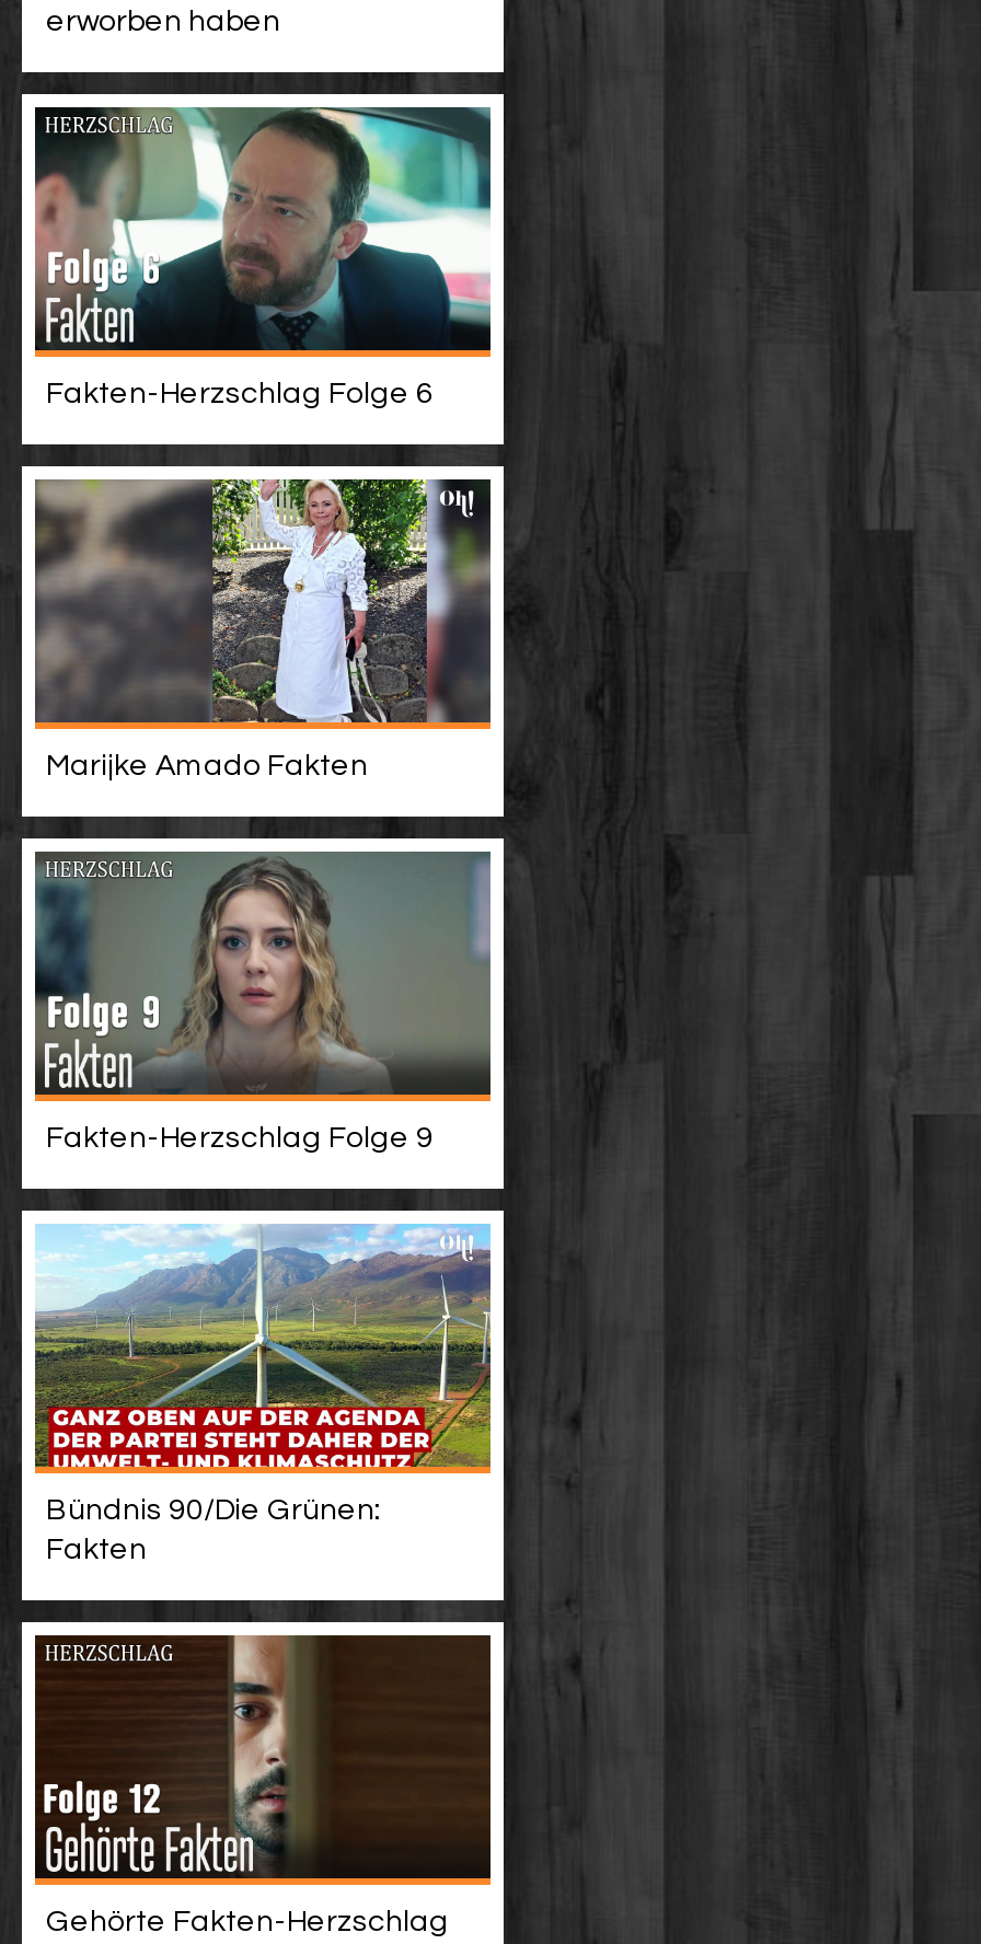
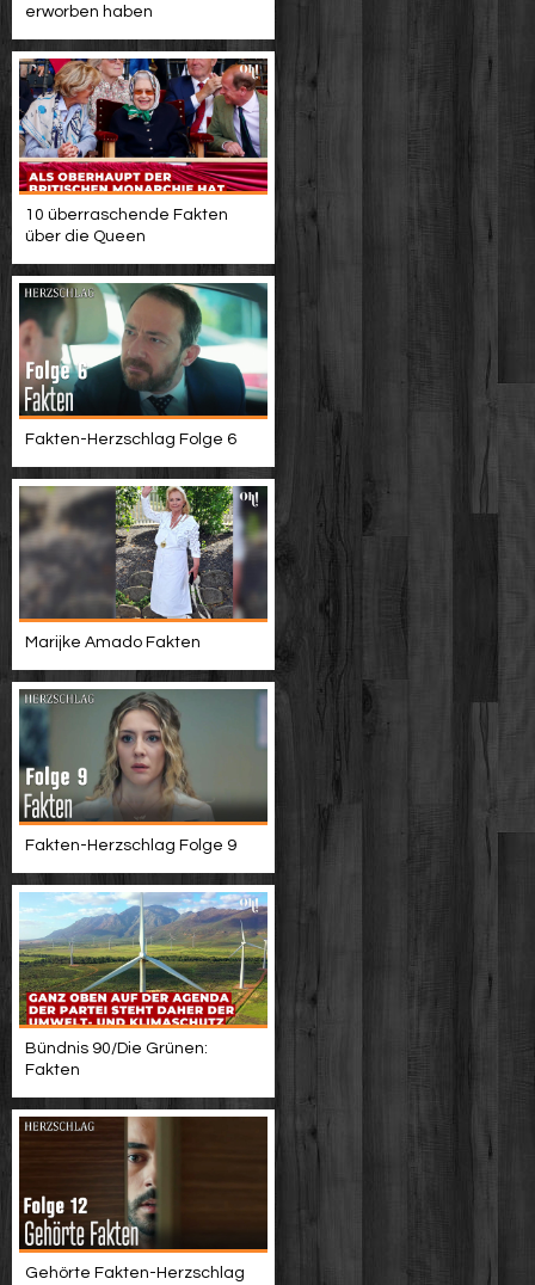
none -> [18,57,269,245] [image] | 10 überraschende Fakten | über die Queen

